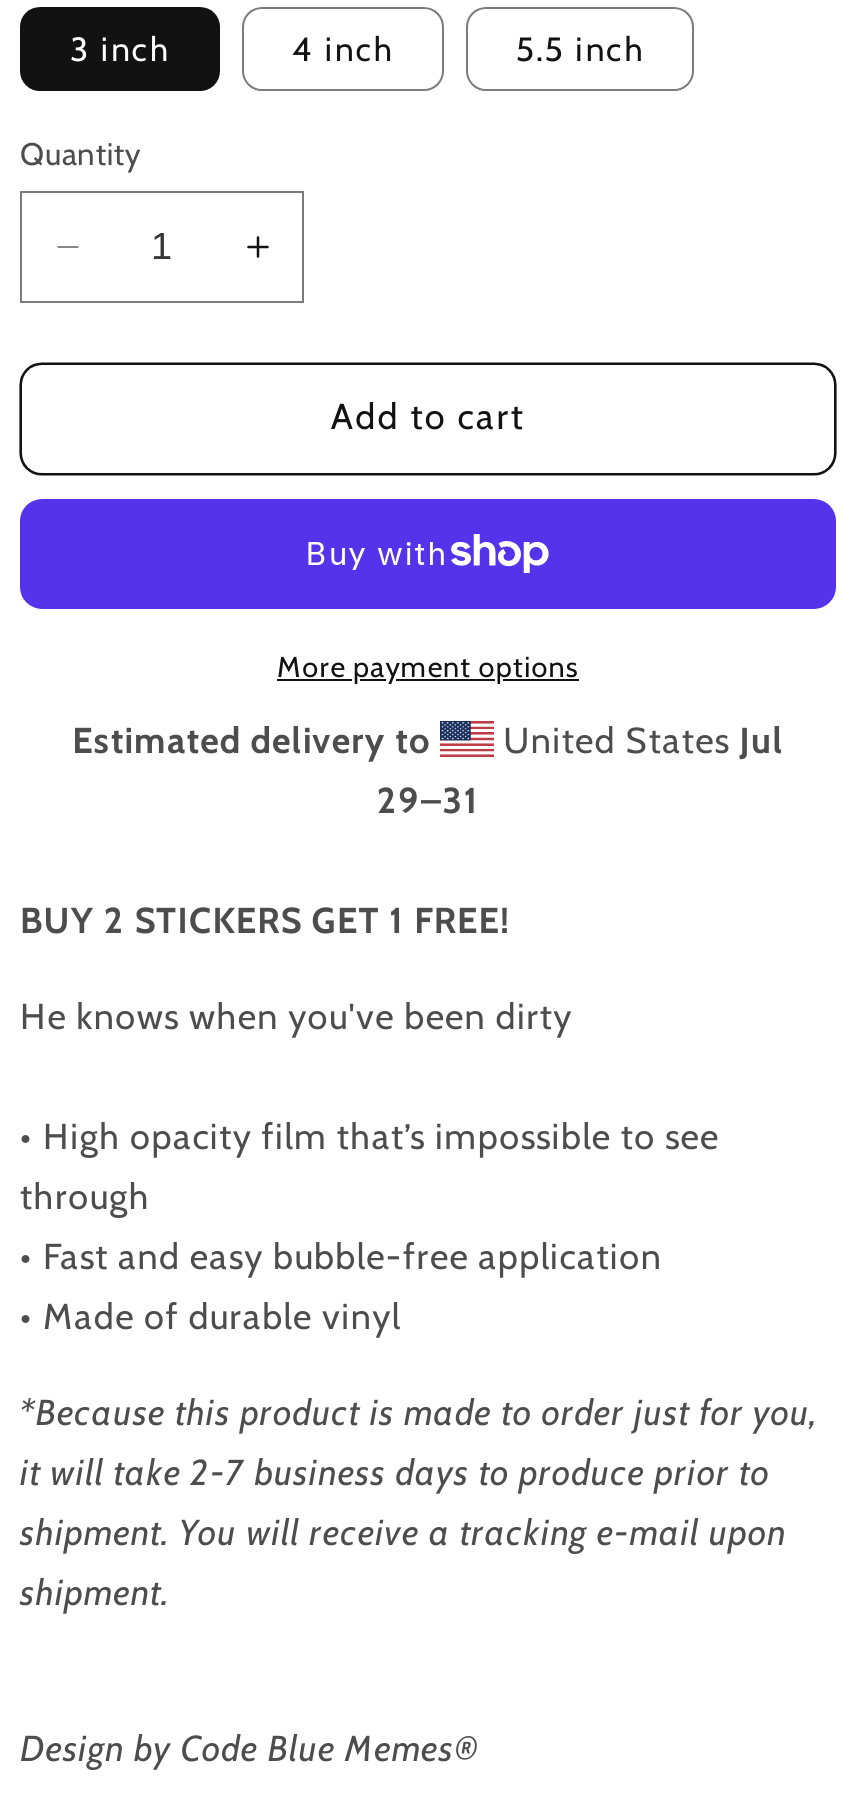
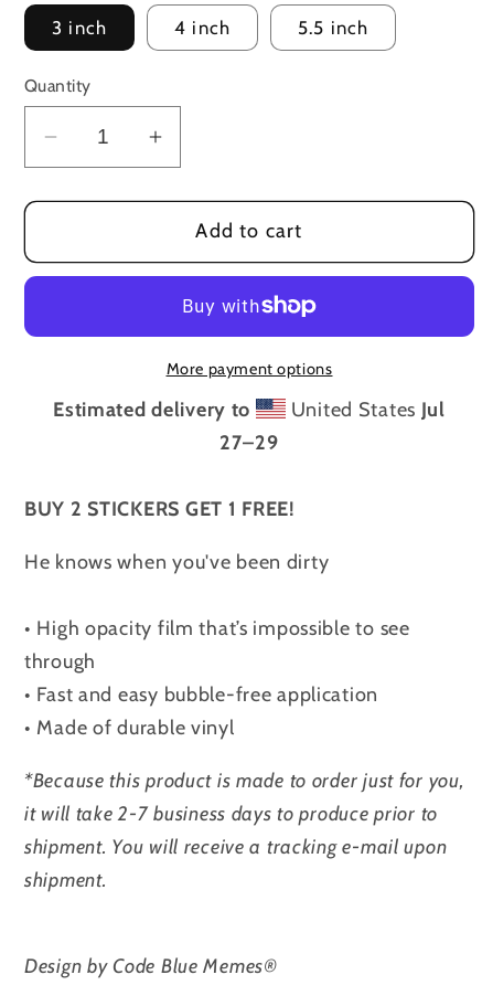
[377,779,479,823] 29–31 -> [220,431,279,455] 27–29

